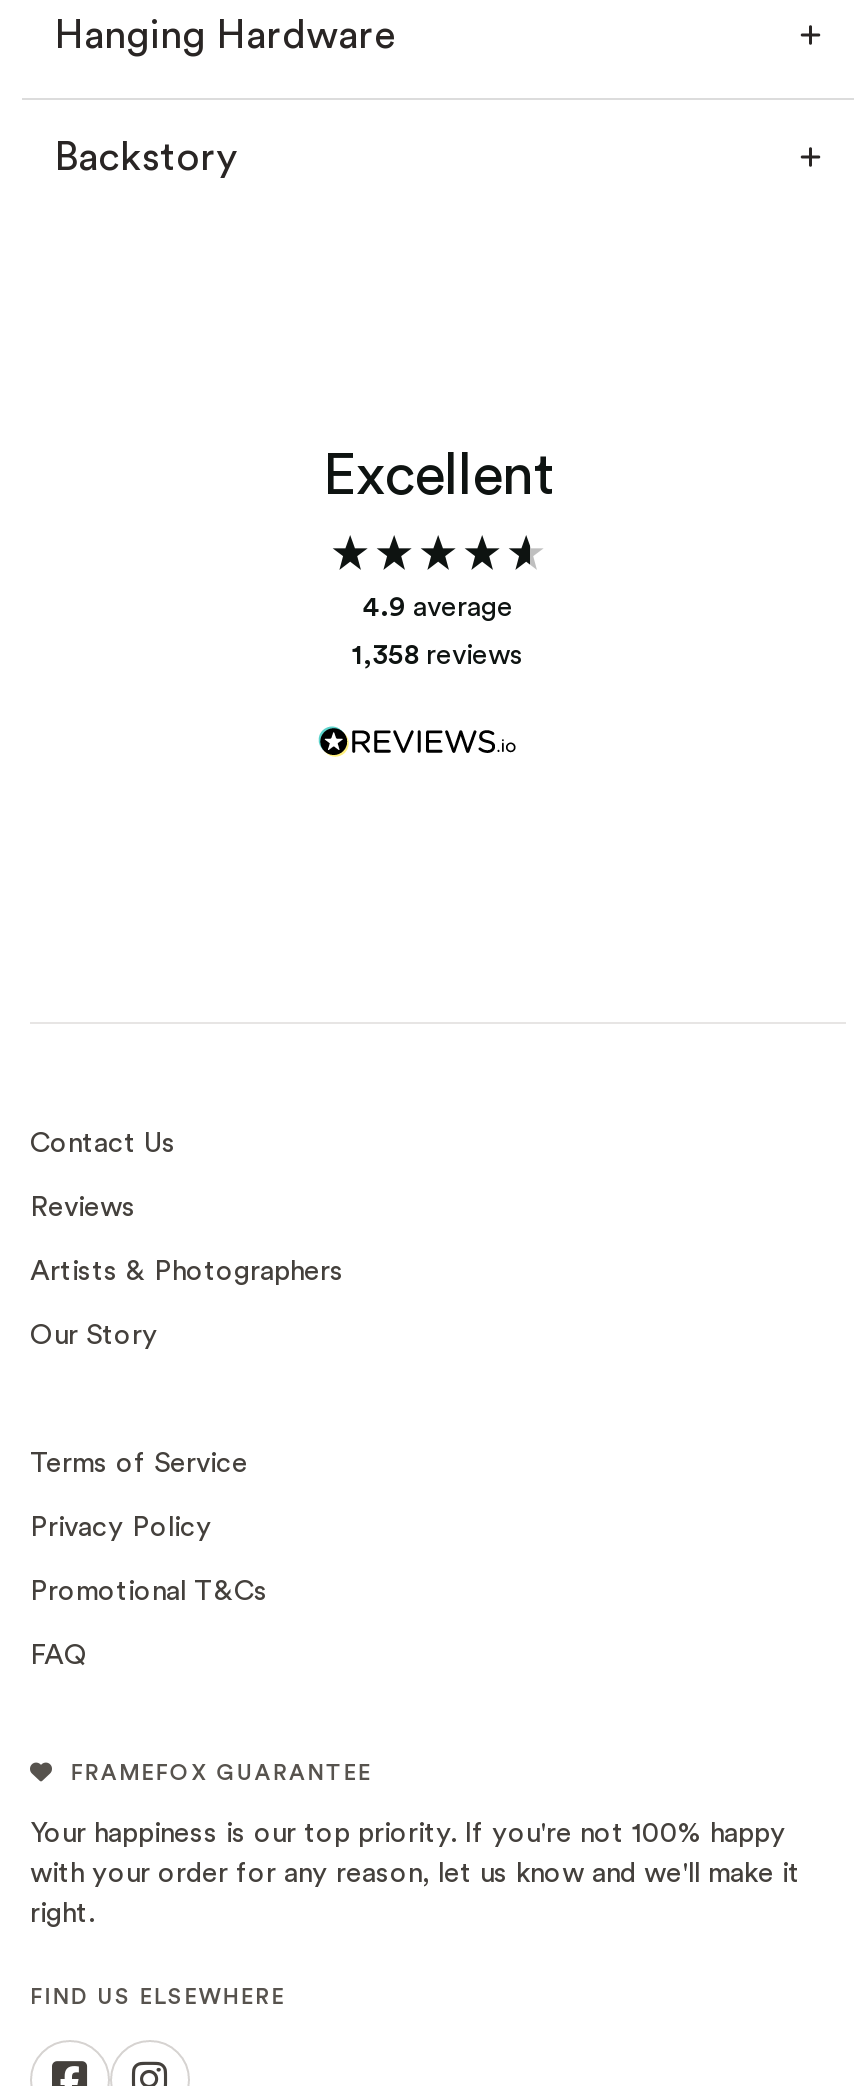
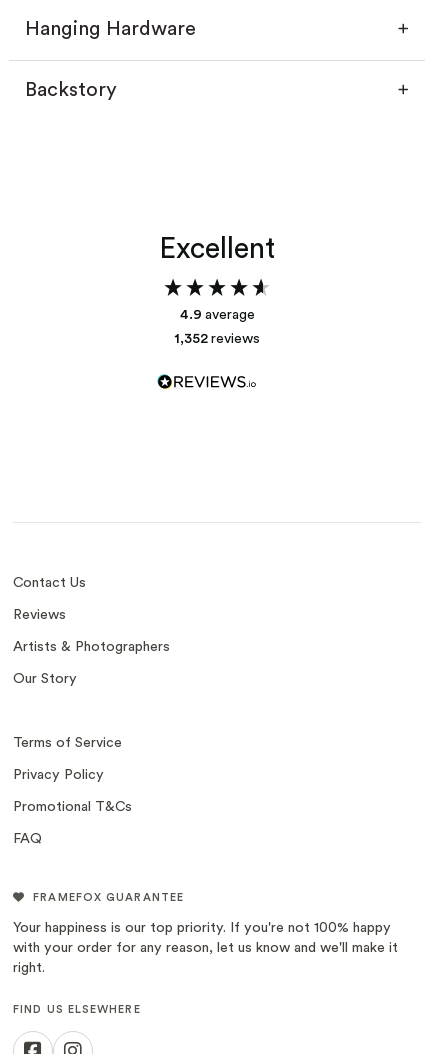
[352,643,524,673] 1,358 reviews -> [174,332,260,347] 1,352 reviews

